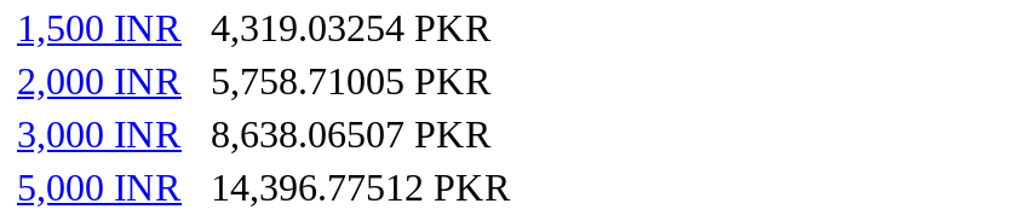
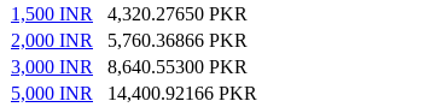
[17,8,492,50] 1,500 INR 4,319.03254 PKR -> [11,4,248,25] 1,500 INR 4,320.27650 PKR
[17,62,492,103] 2,000 INR 5,758.71005 PKR -> [11,31,248,51] 2,000 INR 5,760.36866 PKR
[17,115,492,156] 3,000 INR 8,638.06507 PKR -> [11,57,248,78] 3,000 INR 8,640.55300 PKR
[17,168,511,209] 5,000 INR 14,396.77512 PKR -> [11,84,257,104] 5,000 INR 14,400.92166 PKR

